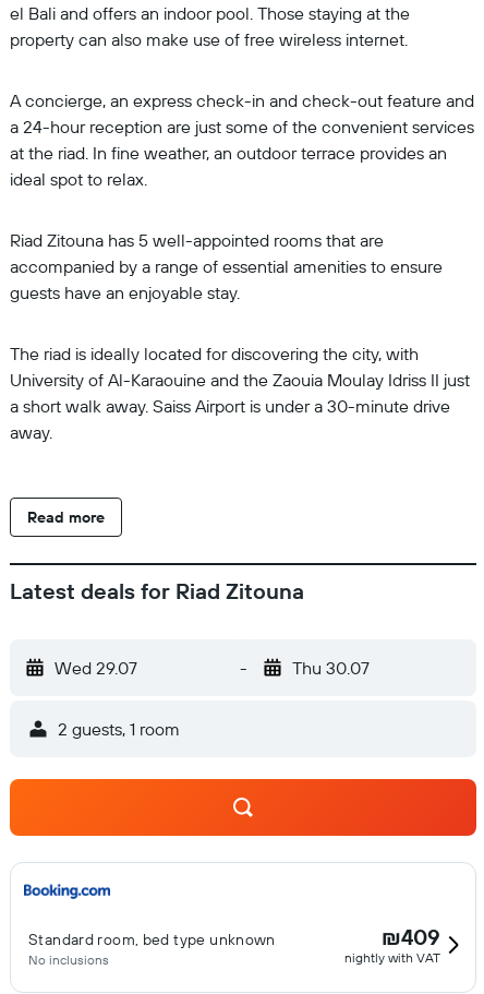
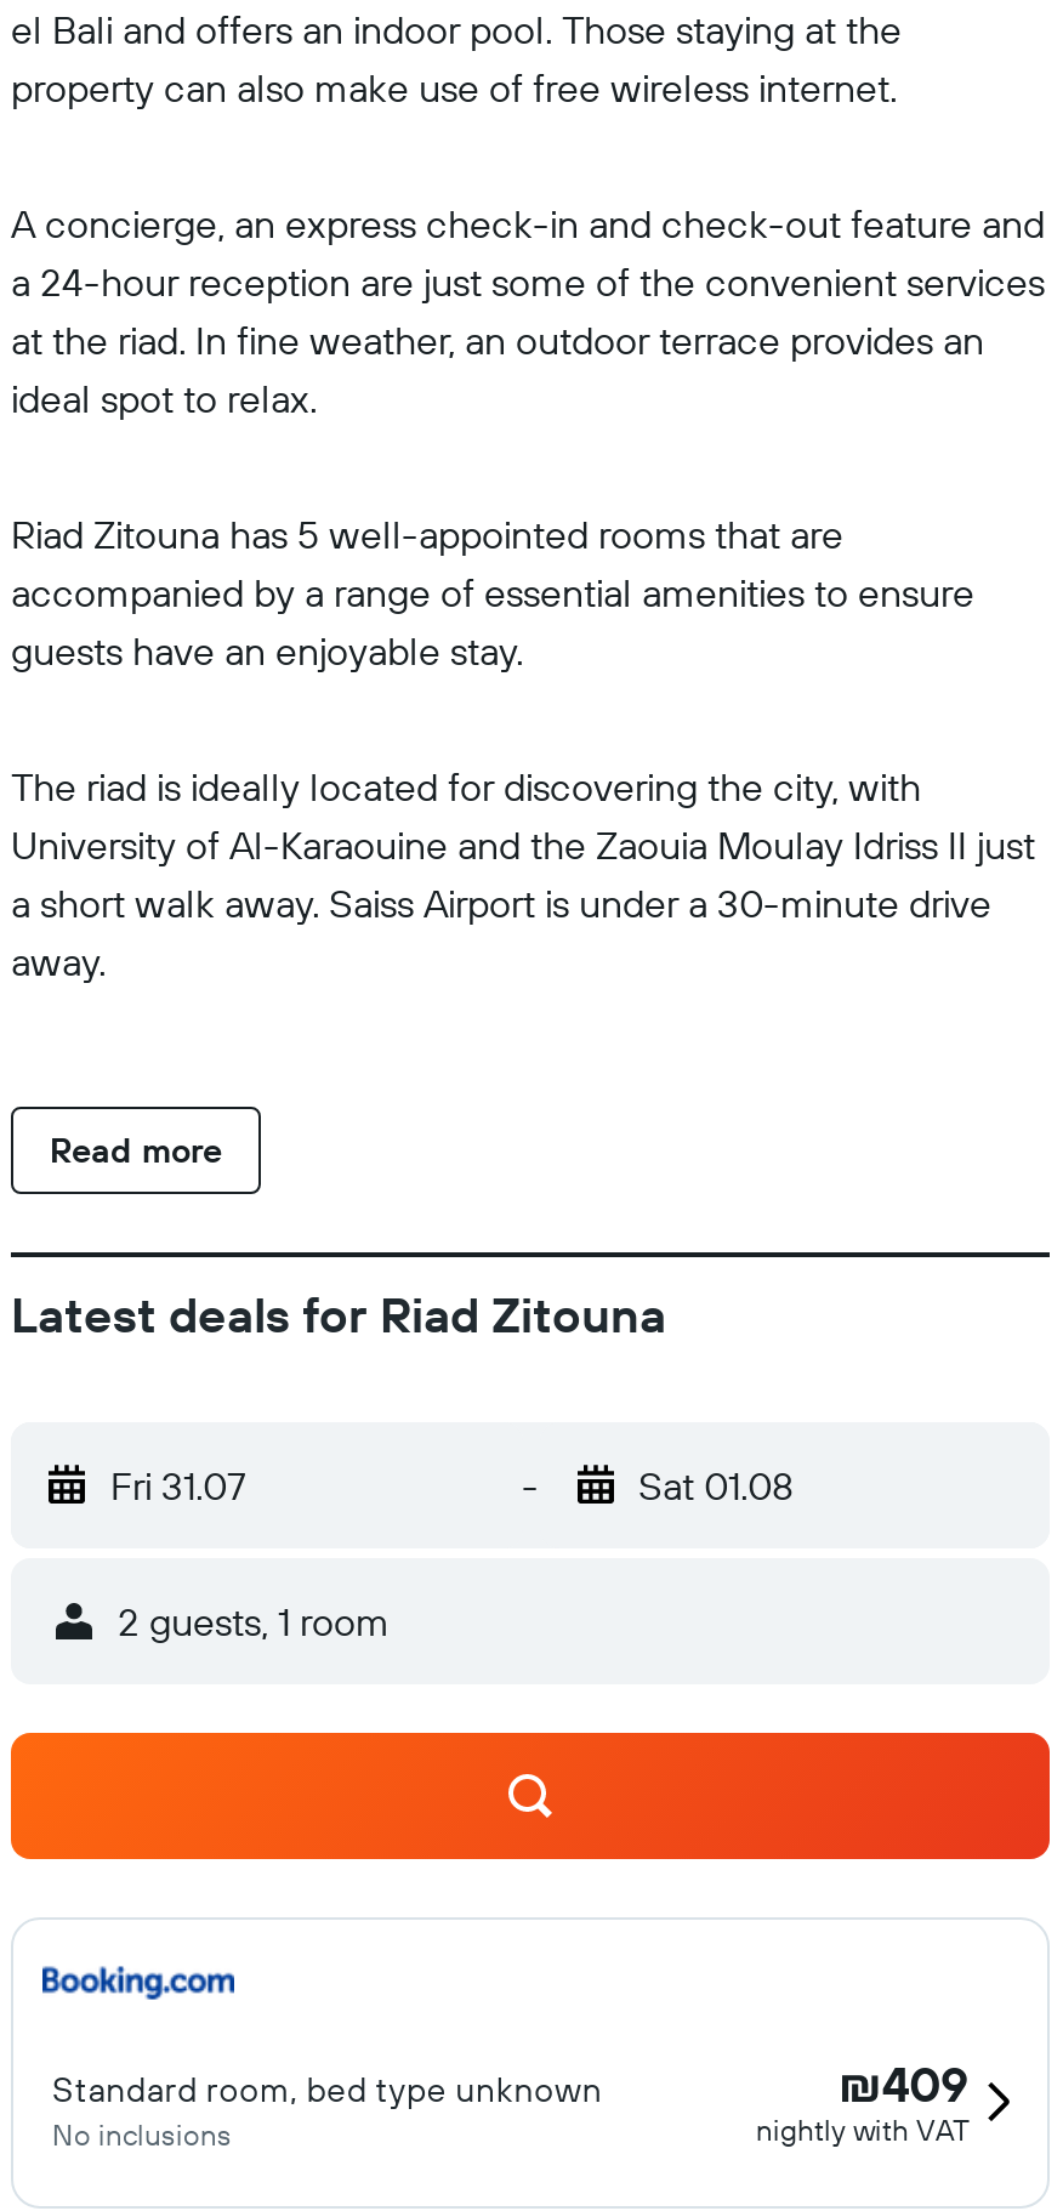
[55,657,137,679] Wed 29.07 -> [110,1461,246,1510] Fri 31.07
[292,657,369,679] Thu 30.07 -> [638,1461,794,1510] Sat 01.08

